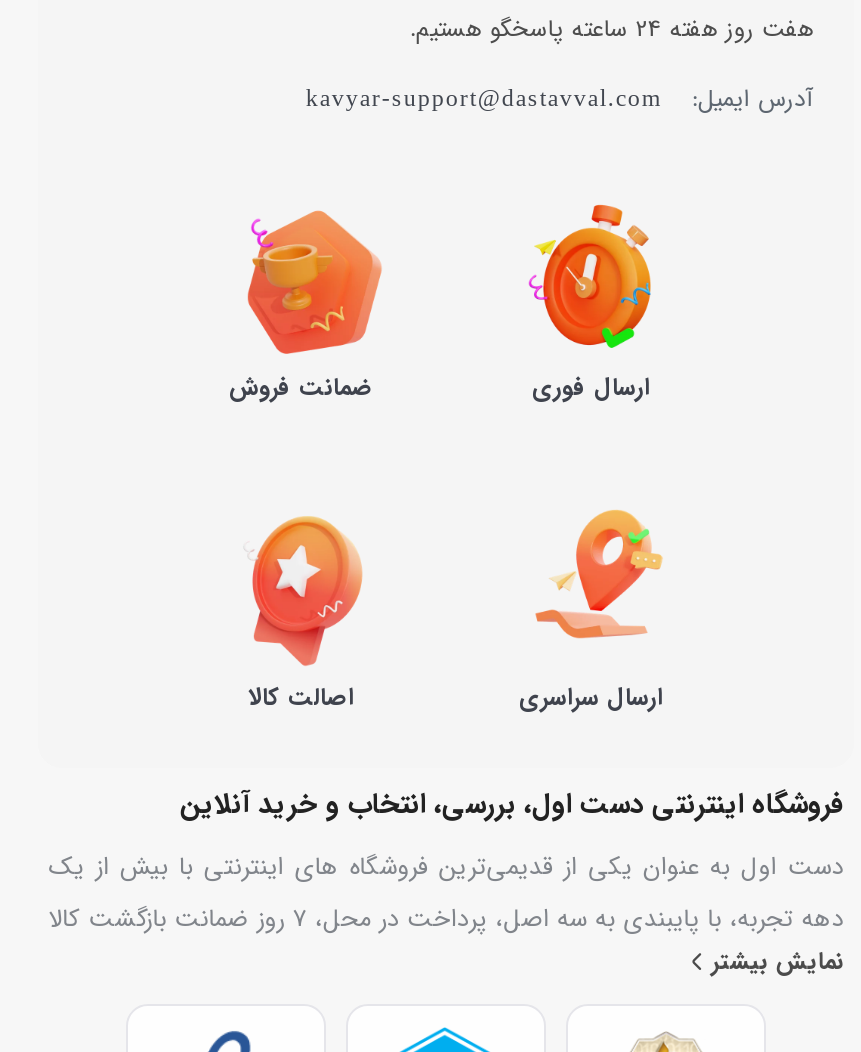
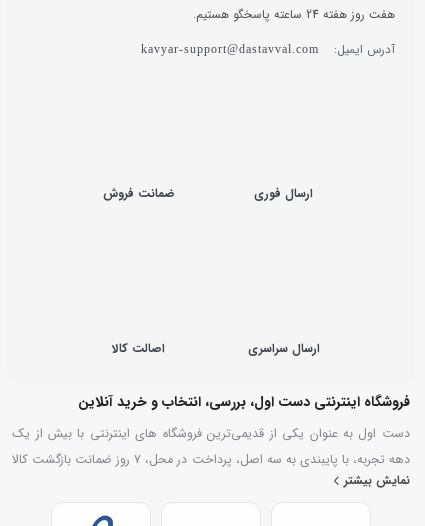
[246,208,384,356] [image] -> none
[526,202,652,350] [image] -> none
[250,514,364,668] [image] -> none
[534,508,664,640] [image] -> none

